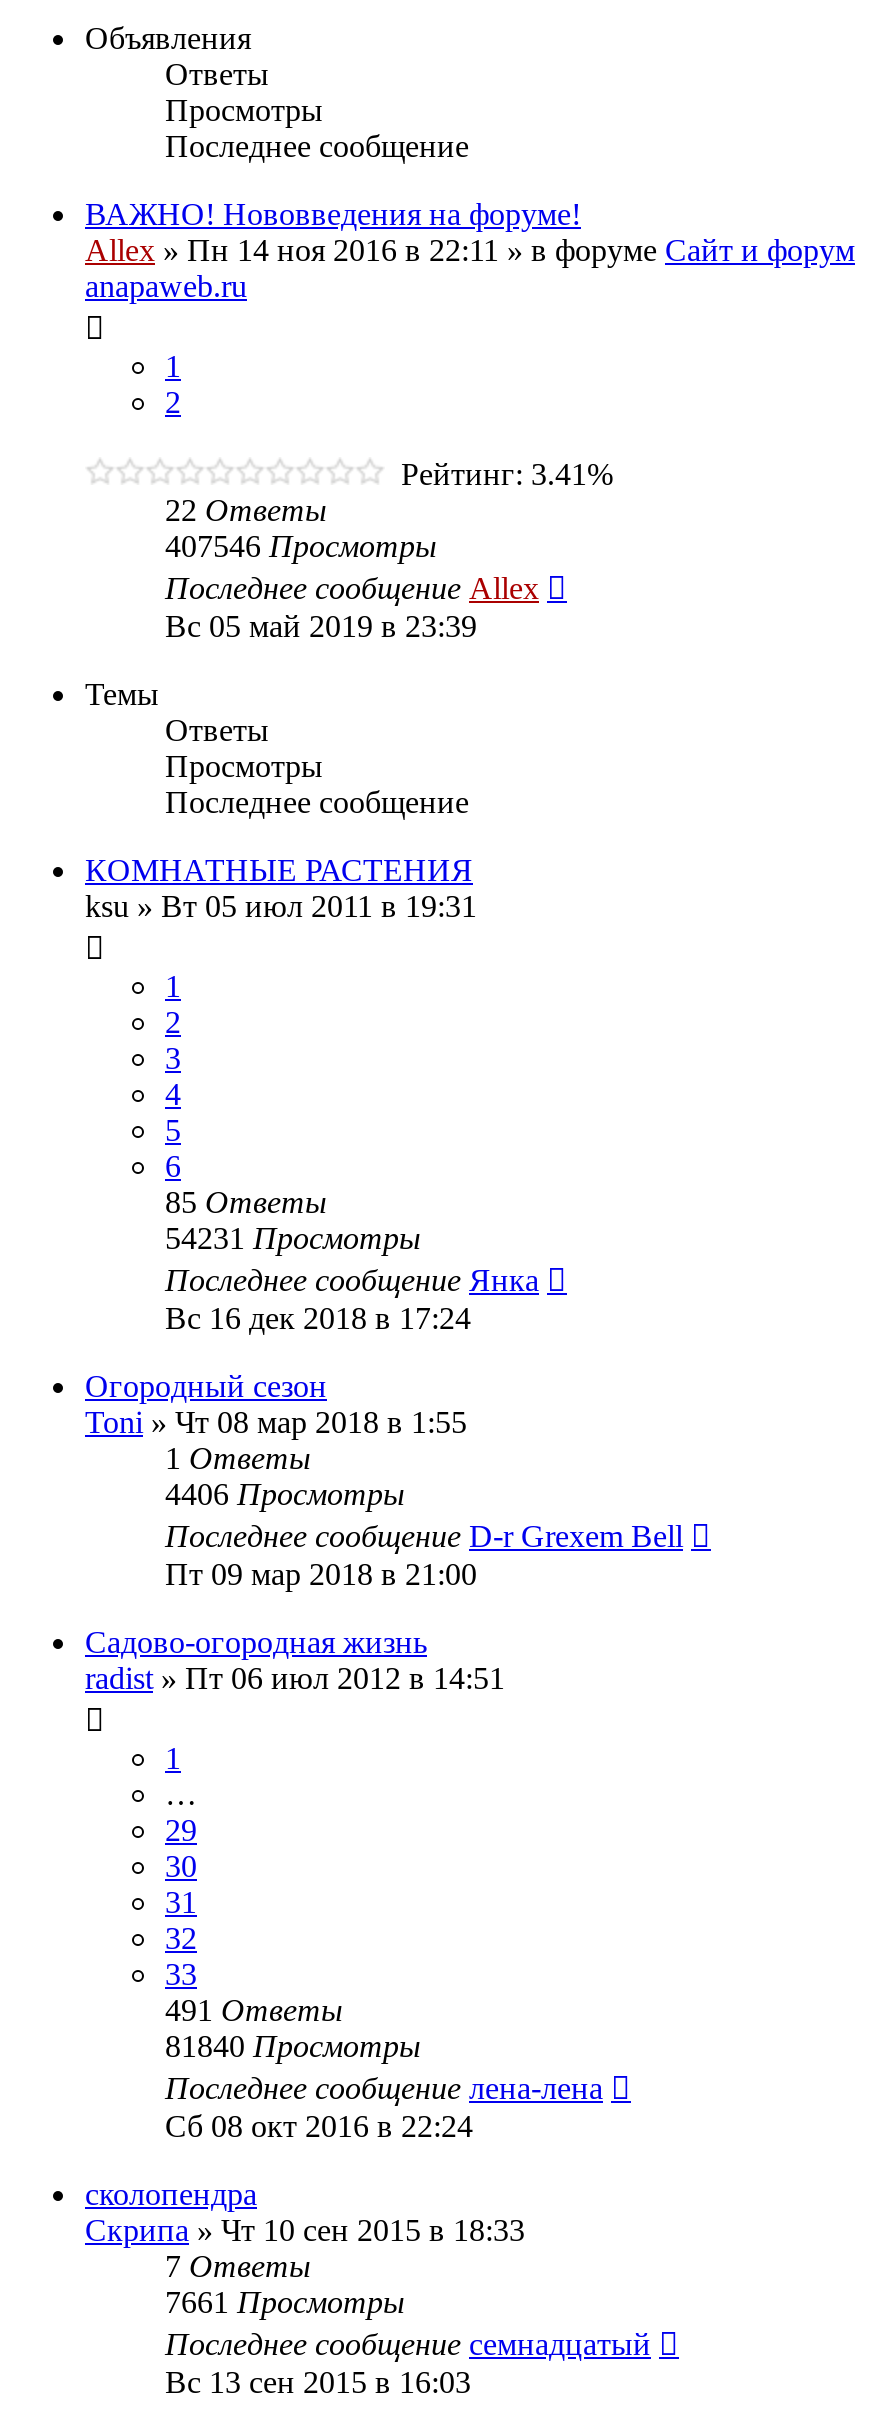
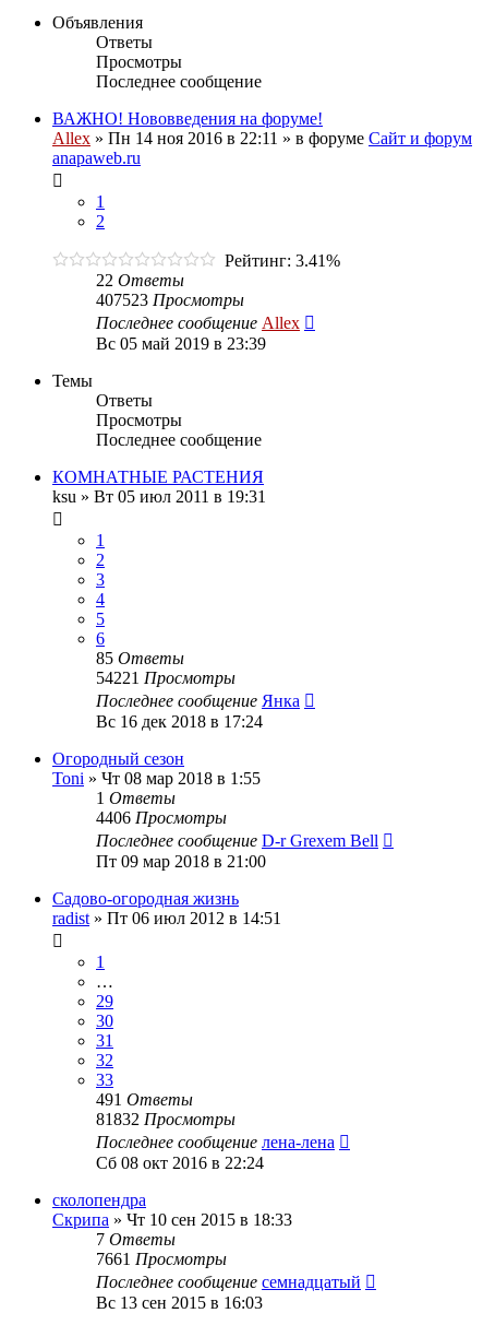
[165,529,437,563] 407546 Просмотры -> [96,290,244,309] 407523 Просмотры
[165,1221,421,1255] 54231 Просмотры -> [96,668,236,687] 54221 Просмотры
[165,2029,421,2063] 81840 Просмотры -> [96,1110,236,1128] 81832 Просмотры

